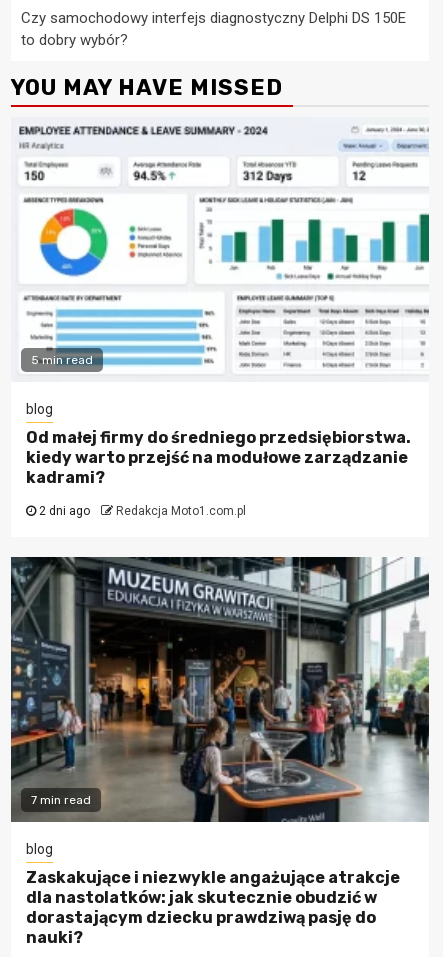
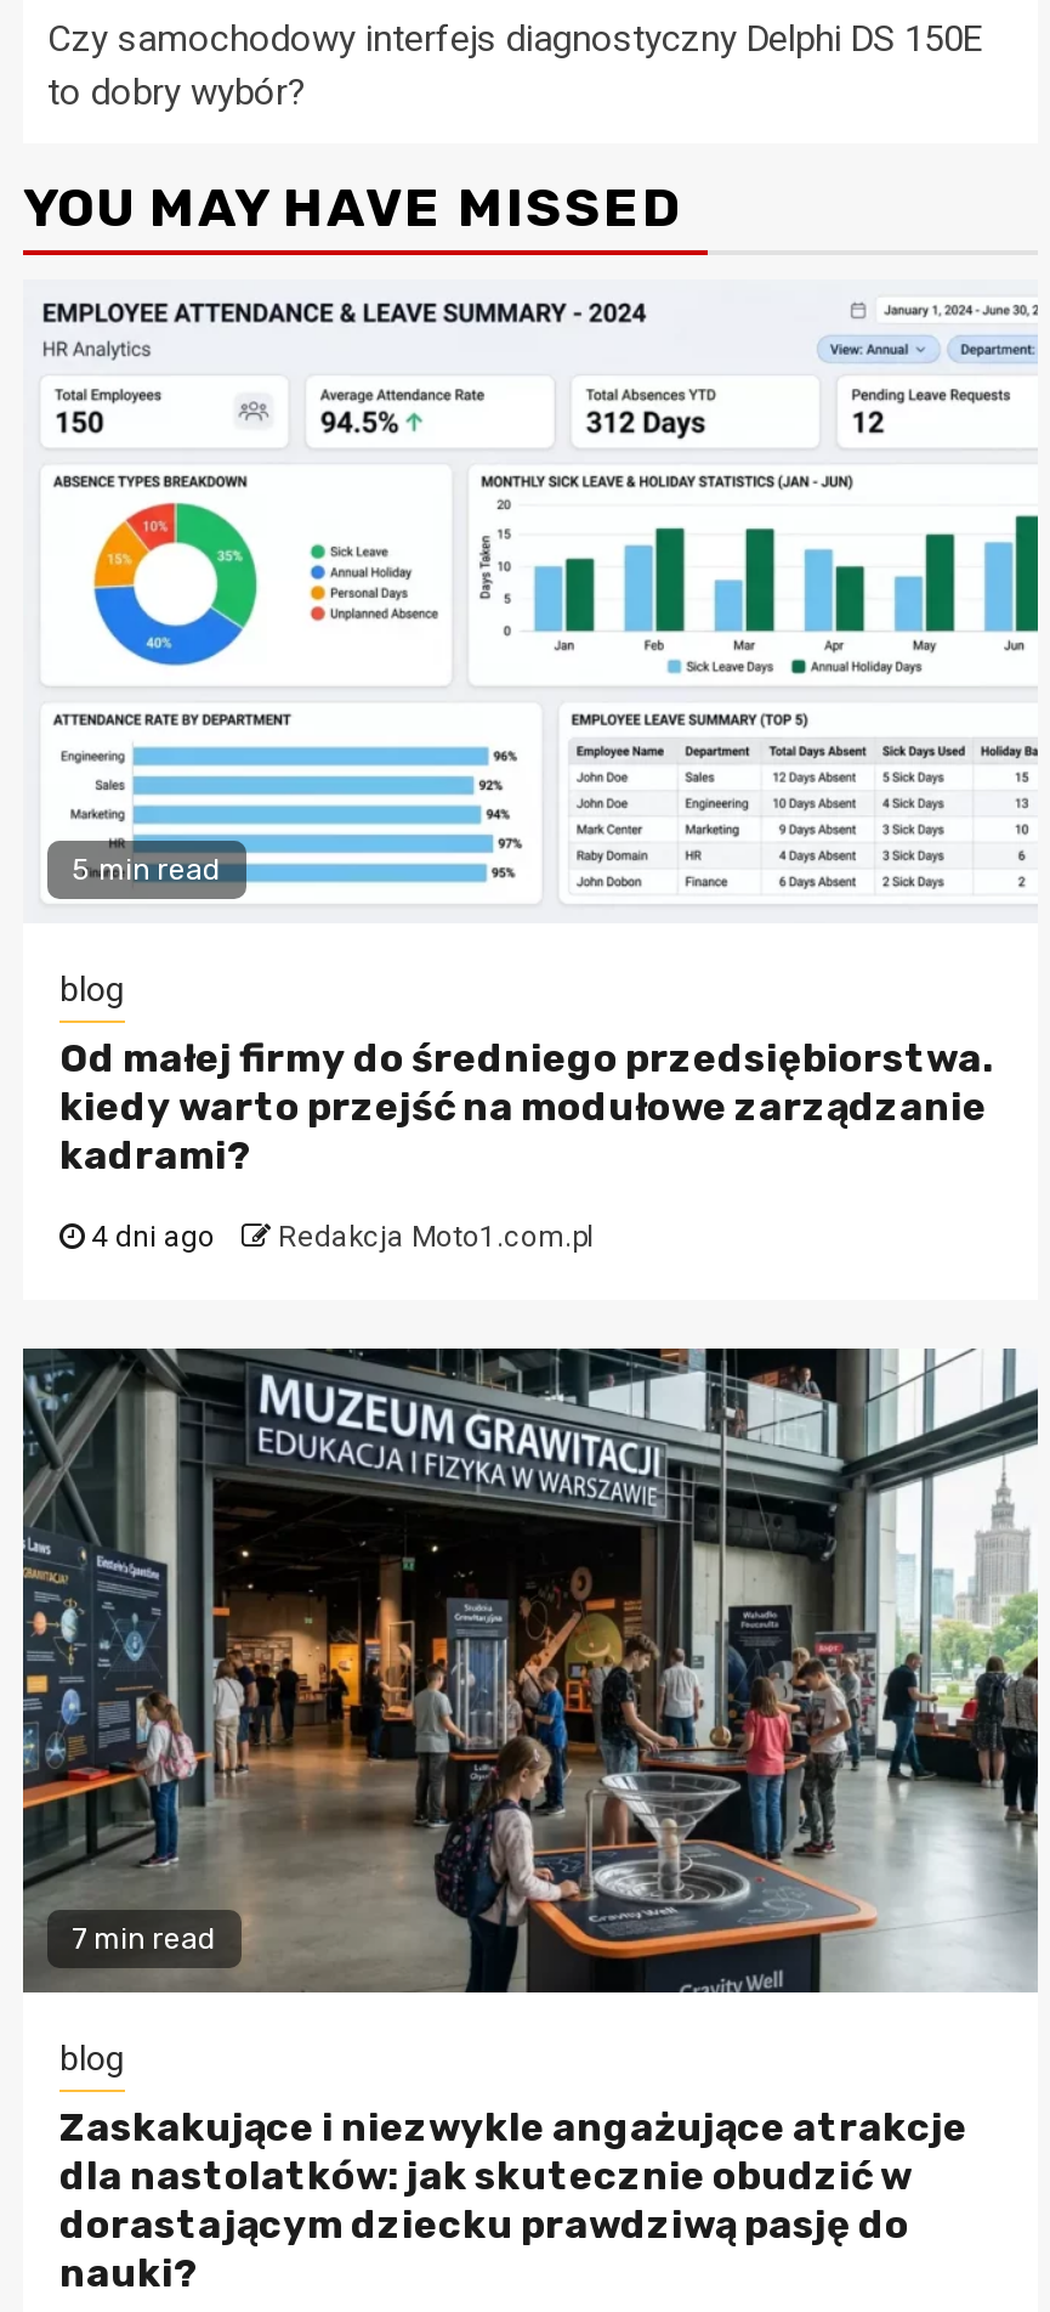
[36,504,246,518] 2 dni ago Redakcja Moto1.com.pl -> [84,1220,594,1254] 4 dni ago Redakcja Moto1.com.pl

